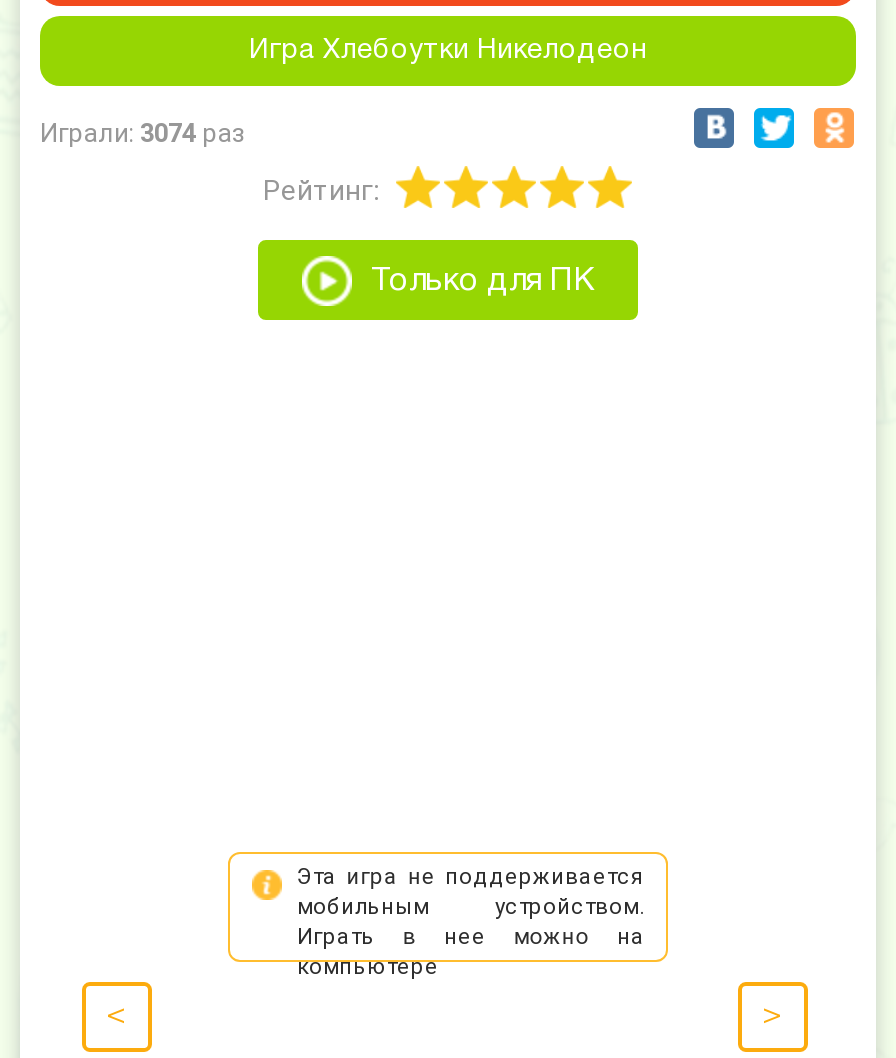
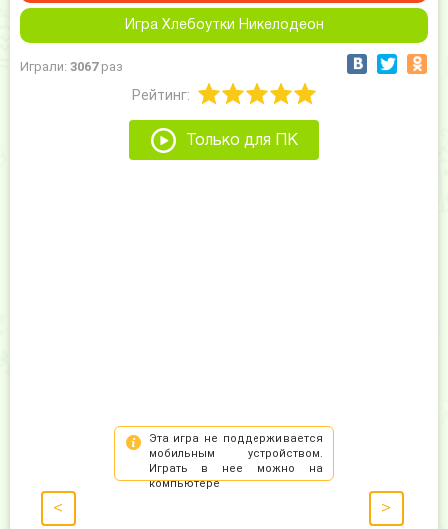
[40,118,246,148] Играли: 3074 раз -> [20,59,123,74] Играли: 3067 раз

